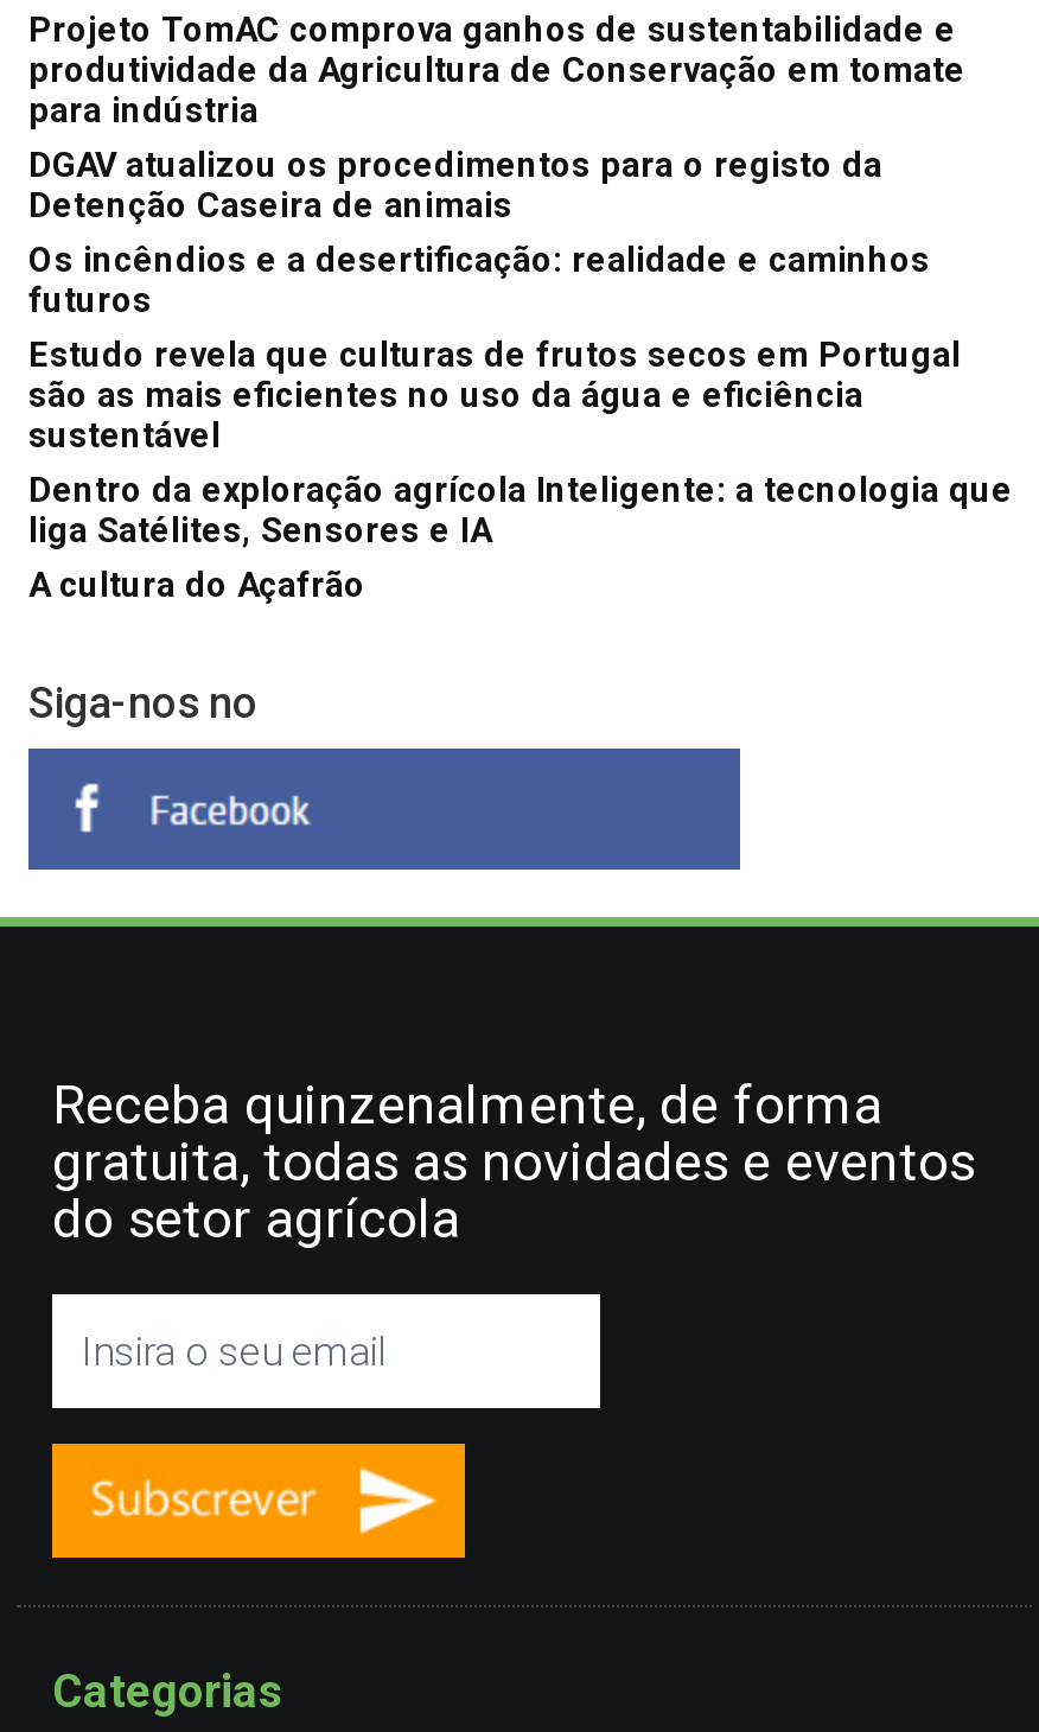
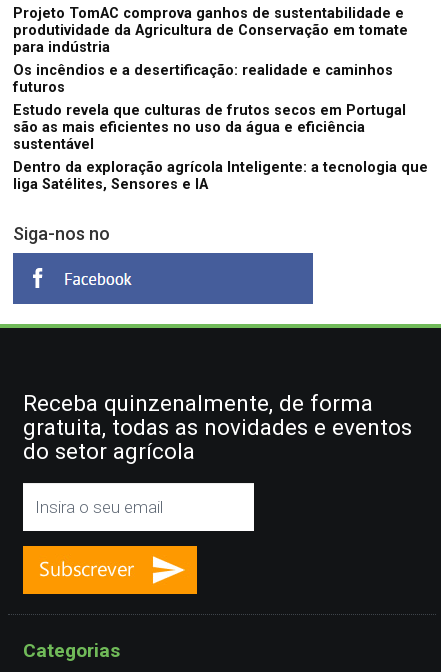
[28,145,882,226] DGAV atualizou os procedimentos para o registo da | Detenção Caseira de animais -> none
[28,565,365,606] A cultura do Açafrão -> none

